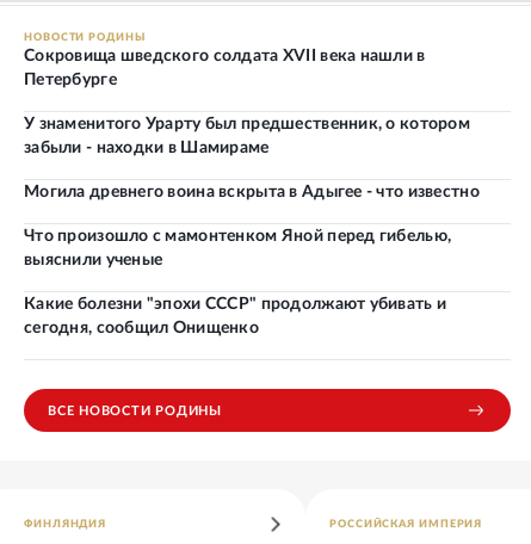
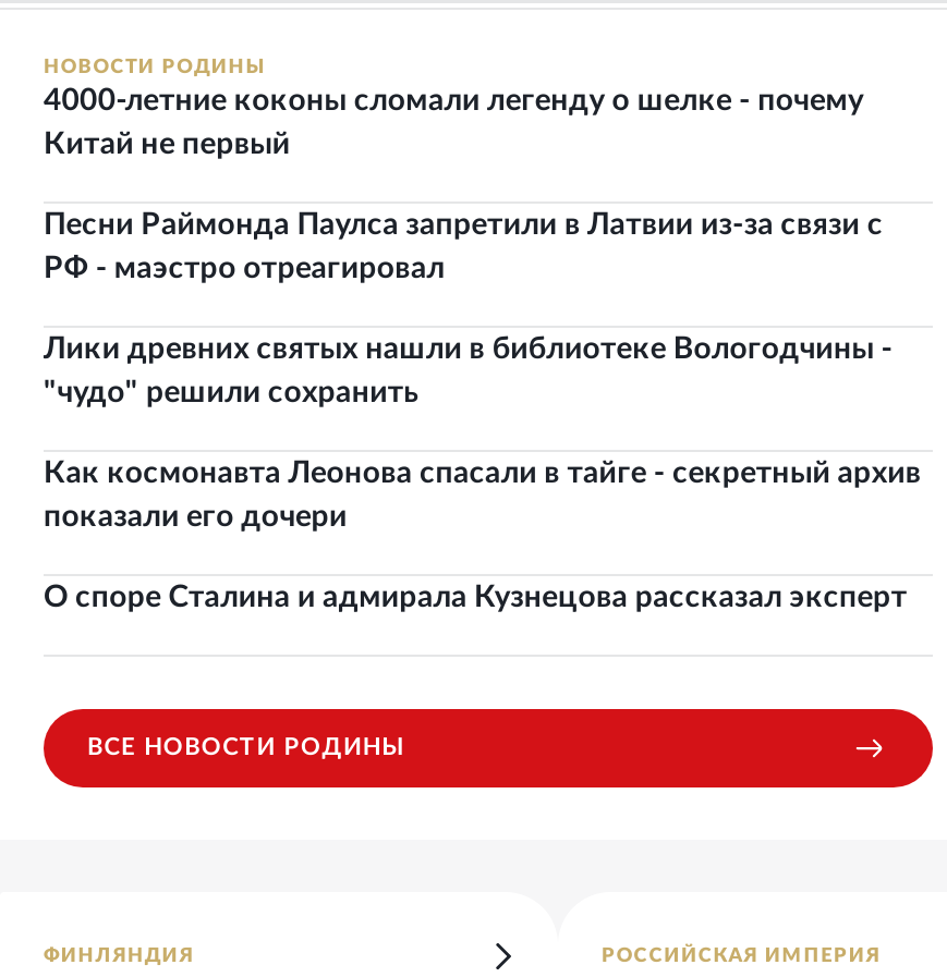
[24,48,426,88] Сокровища шведского солдата XVII века нашли в | Петербурге -> [44,85,864,159] 4000‑летние коконы сломали легенду о шелке - почему | Китай не первый
[24,116,470,156] У знаменитого Урарту был предшественник, о котором | забыли - находки в Шамираме -> [44,209,883,283] Песни Раймонда Паулса запретили в Латвии из‑за связи с | РФ - маэстро отреагировал
[24,184,479,200] Могила древнего воина вскрыта в Адыгее - что известно -> [44,333,893,407] Лики древних святых нашли в библиотеке Вологодчины - | "чудо" решили сохранить
[24,228,451,268] Что произошло с мамонтенком Яной перед гибелью, | выяснили ученые -> [44,457,921,532] Как космонавта Леонова спасали в тайге - секретный архив | показали его дочери
[24,296,447,336] Какие болезни "эпохи СССР" продолжают убивать и | сегодня, сообщил Онищенко -> [44,582,907,612] О споре Сталина и адмирала Кузнецова рассказал эксперт

